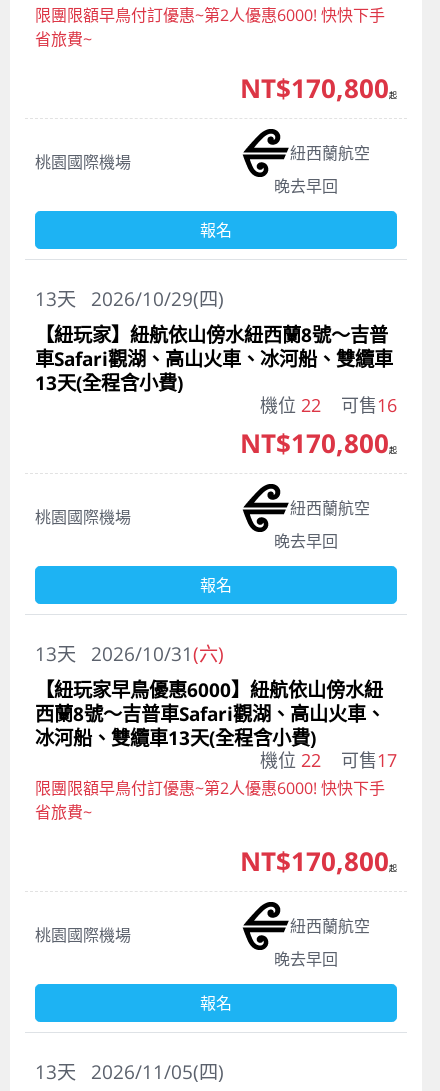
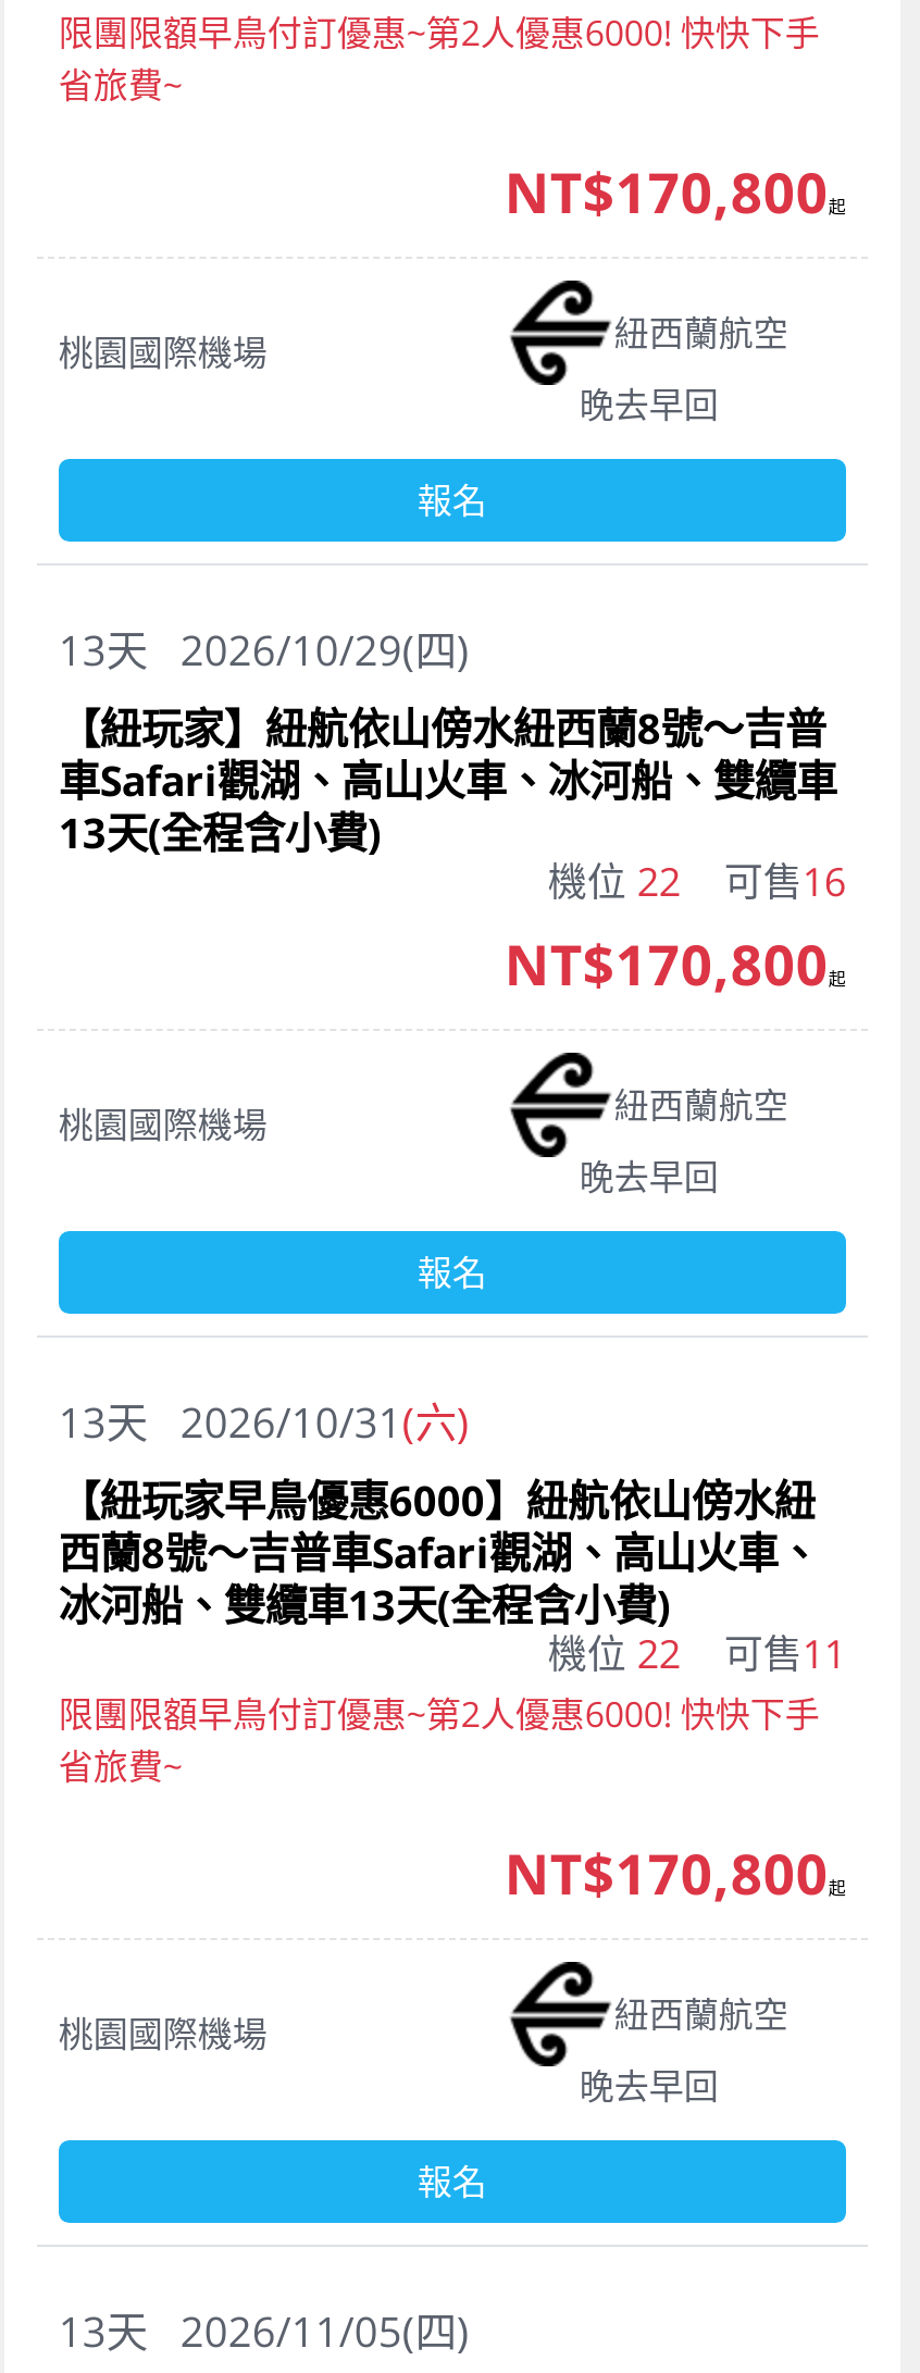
[260,748,397,772] 機位22 可售17 -> [548,1627,846,1679] 機位22 可售11

